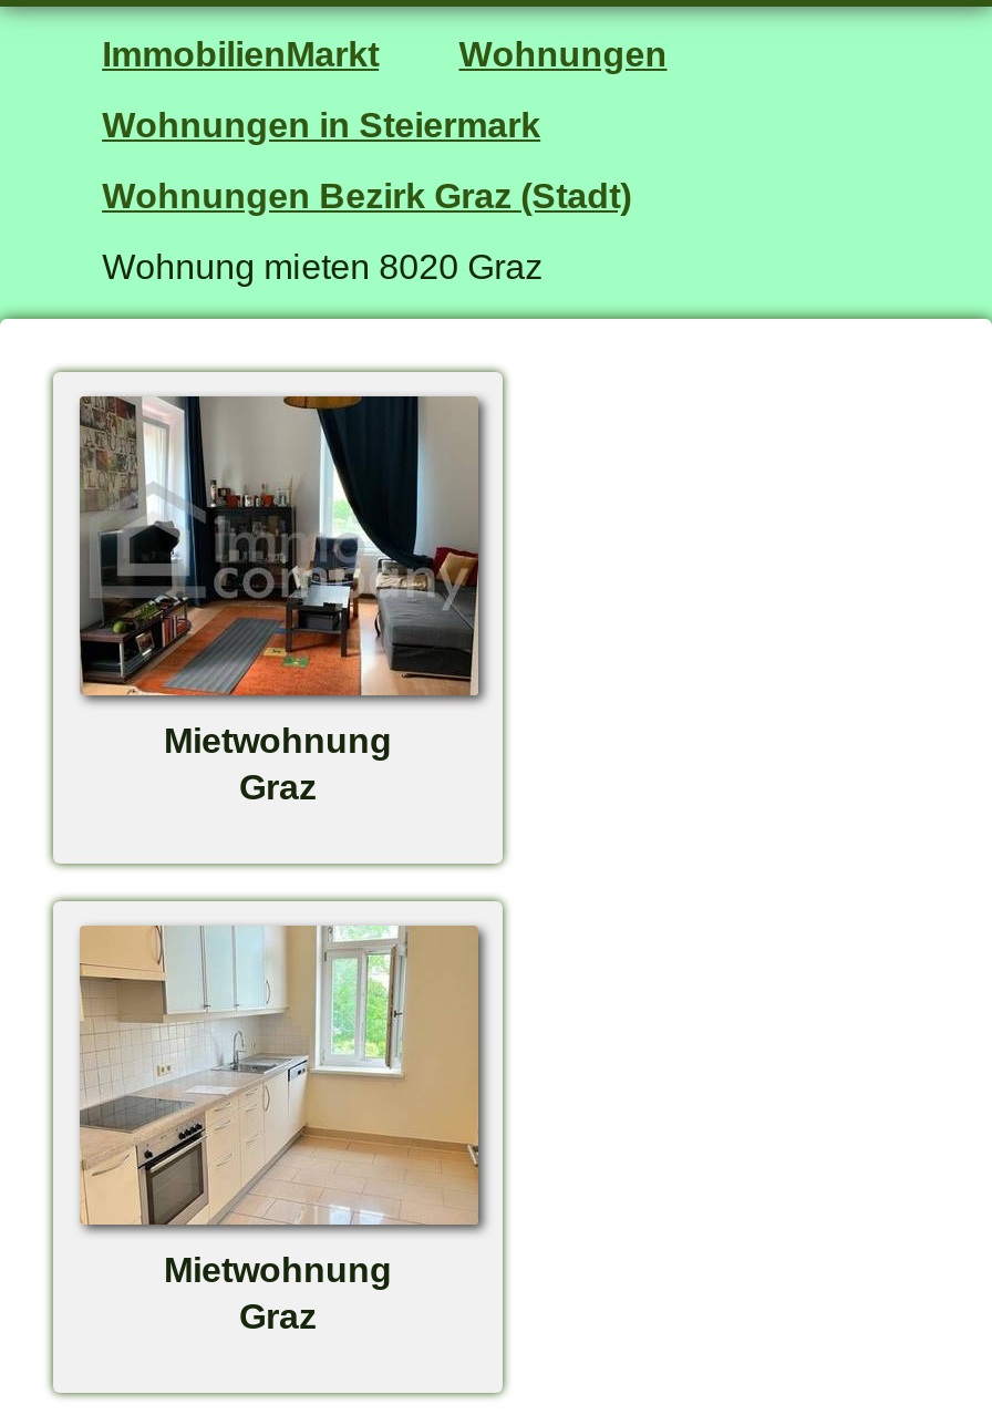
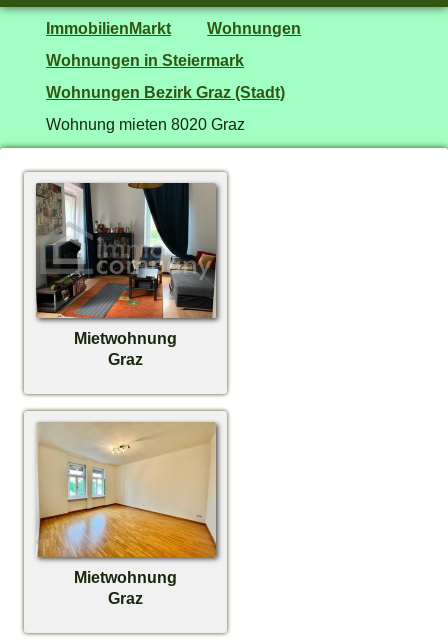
[80,926,480,1227] [image] -> [37,421,217,558] [image]

